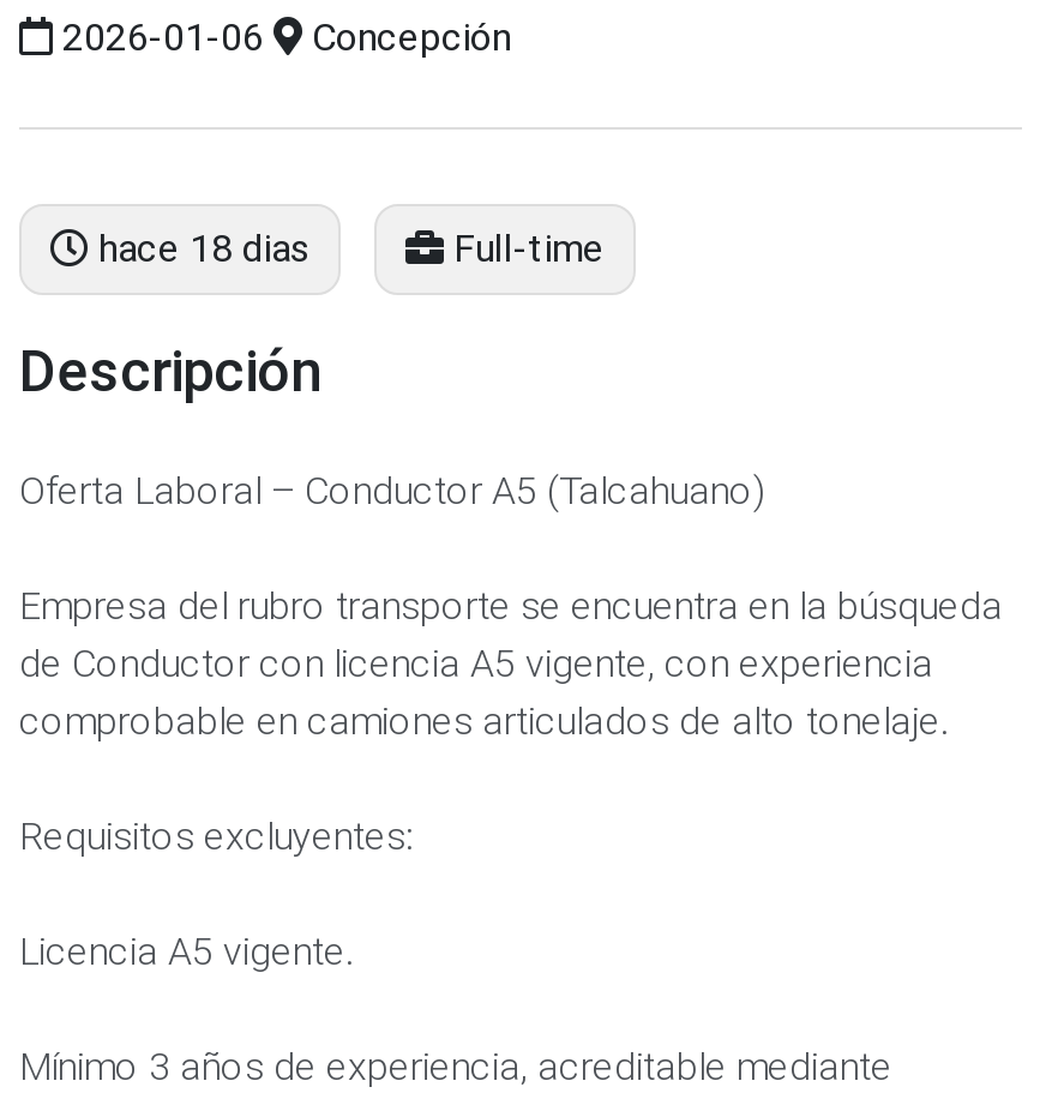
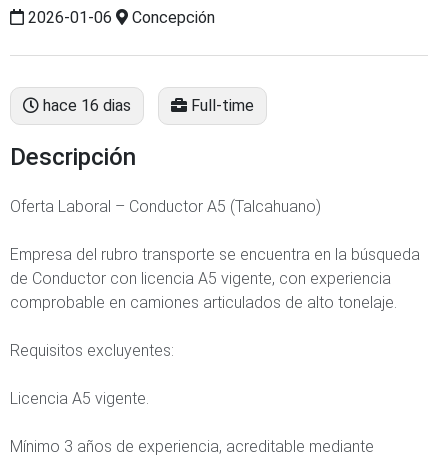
[89,226,309,271] hace 18 dias -> [39,96,131,115] hace 16 dias

